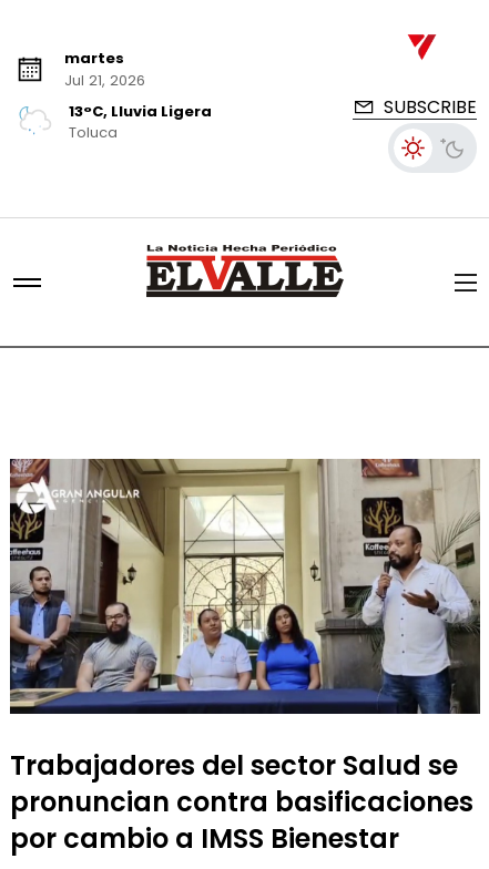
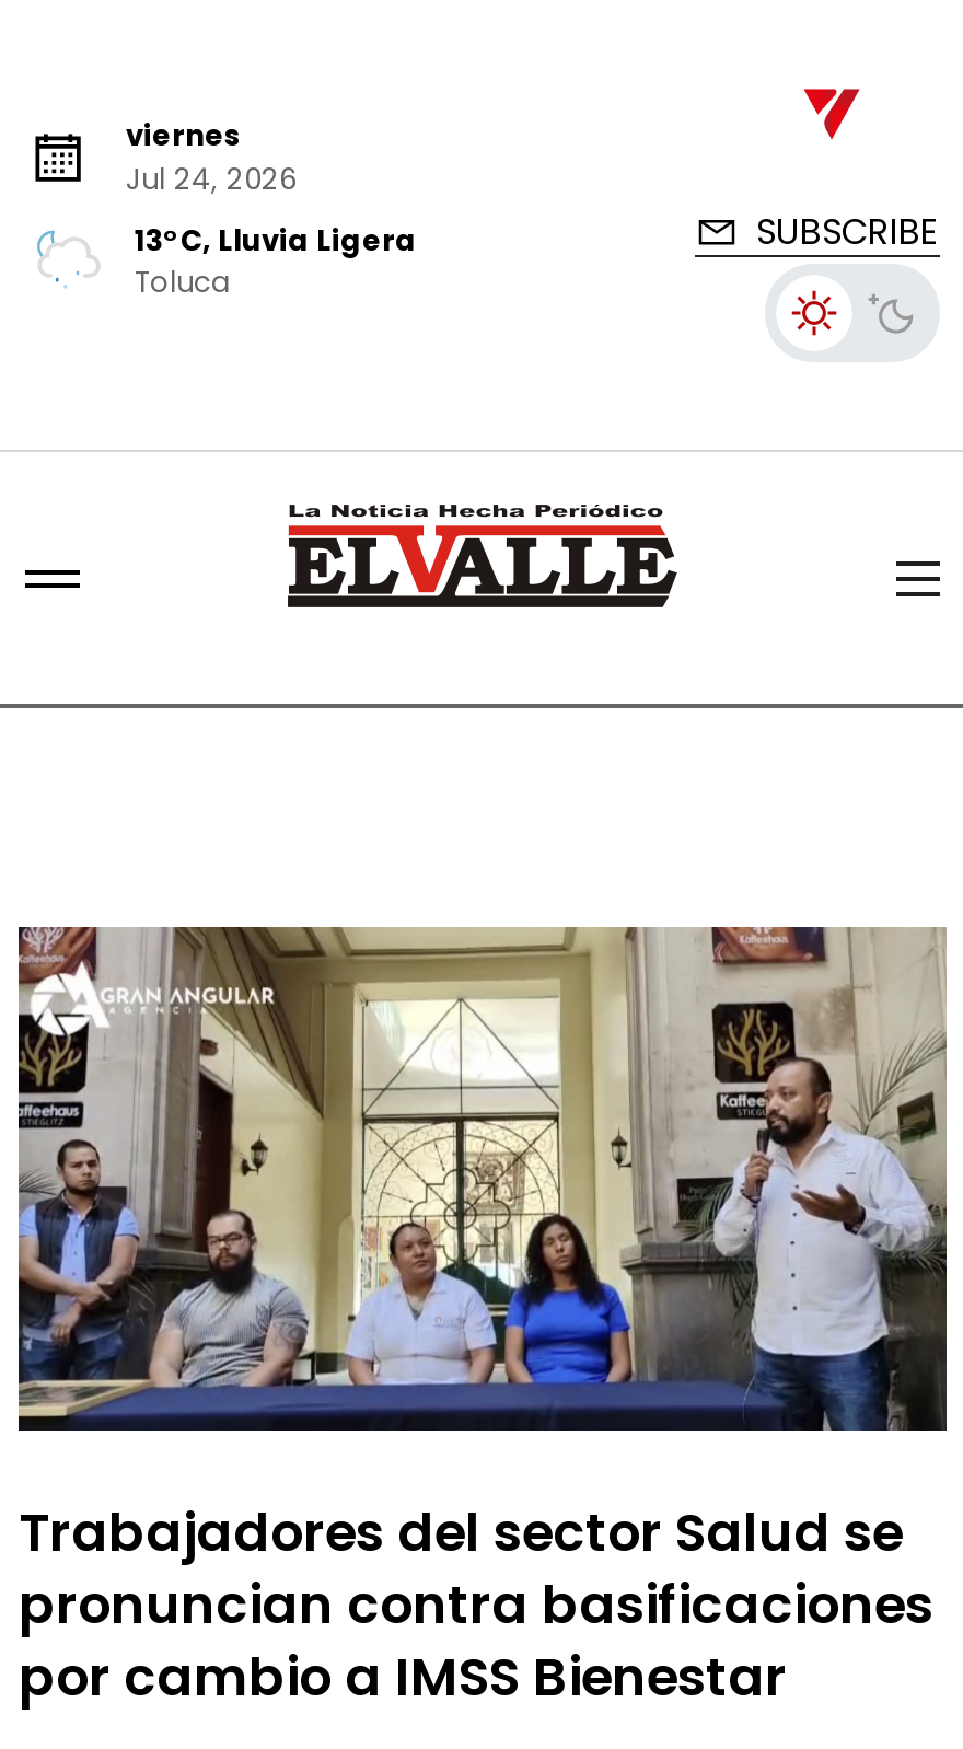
[64,47,145,91] martes | Jul 21, 2026 -> [126,114,297,200] viernes | Jul 24, 2026

